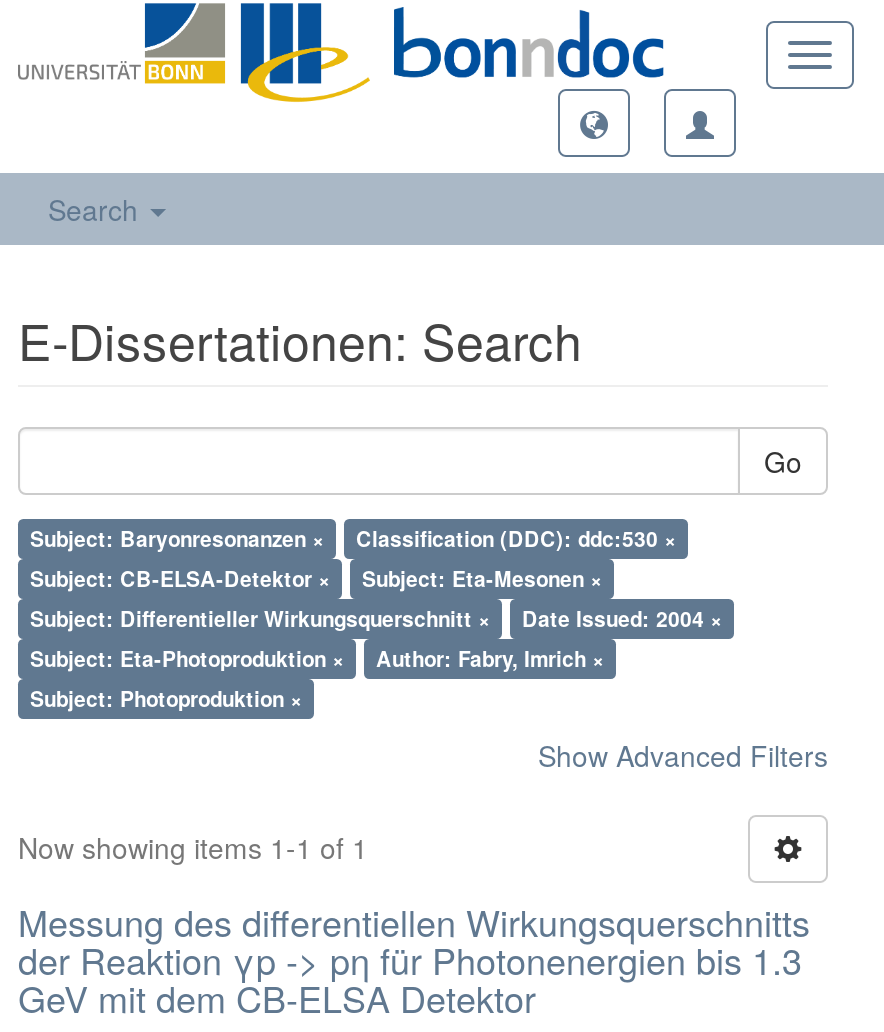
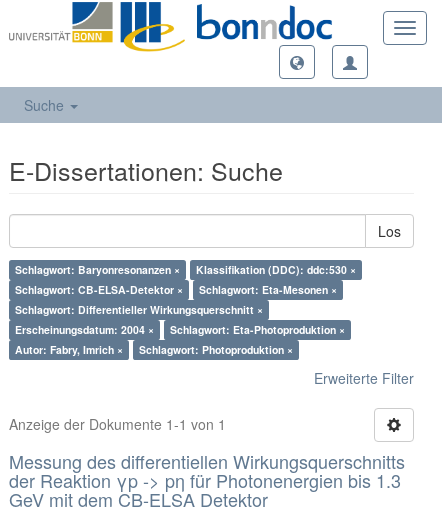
[48,189,146,229] Search -> [24,95,68,115] Suche
[18,303,582,375] E-Dissertationen: Search -> [9,152,283,188] E-Dissertationen: Suche
[764,441,802,481] Go -> [378,221,401,241] Los
[30,523,722,713] Subject: Baryonresonanzen × | Classification (DDC): ddc:530 × | Subject: CB-ELSA-Detektor × | Subject: Eta-Mesonen × | Subject: Differentieller Wirkungsquerschnitt × | Date Issued: 2004 × | Subject: Eta-Photoproduktion × | Author: Fabry, Imrich × | Subject: Photoproduktion × -> [15,262,356,357] Schlagwort: Baryonresonanzen × | Klassifikation (DDC): ddc:530 × | Schlagwort: CB-ELSA-Detektor × | Schlagwort: Eta-Mesonen × | Schlagwort: Differentieller Wirkungsquerschnitt × | Erscheinungsdatum: 2004 × | Schlagwort: Eta-Photoproduktion × | Autor: Fabry, Imrich × | Schlagwort: Photoproduktion ×
[538,735,828,775] Show Advanced Filters -> [314,368,414,388] Erweiterte Filter
[18,827,368,867] Now showing items 1-1 of 1 -> [9,414,226,434] Anzeige der Dokumente 1-1 von 1

